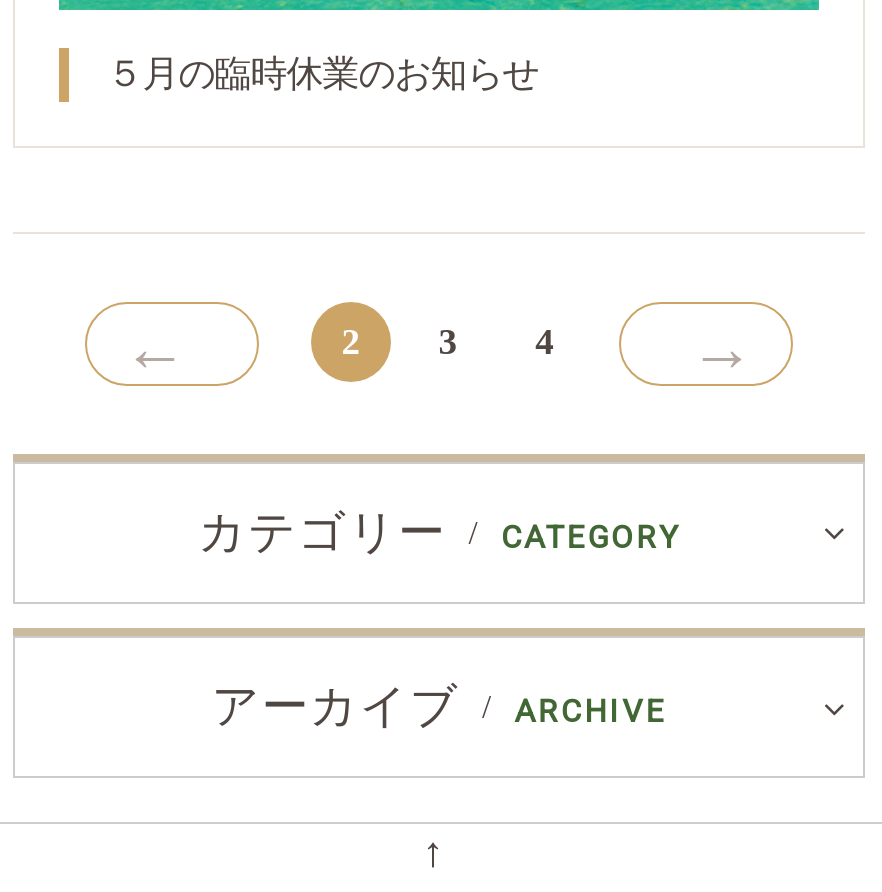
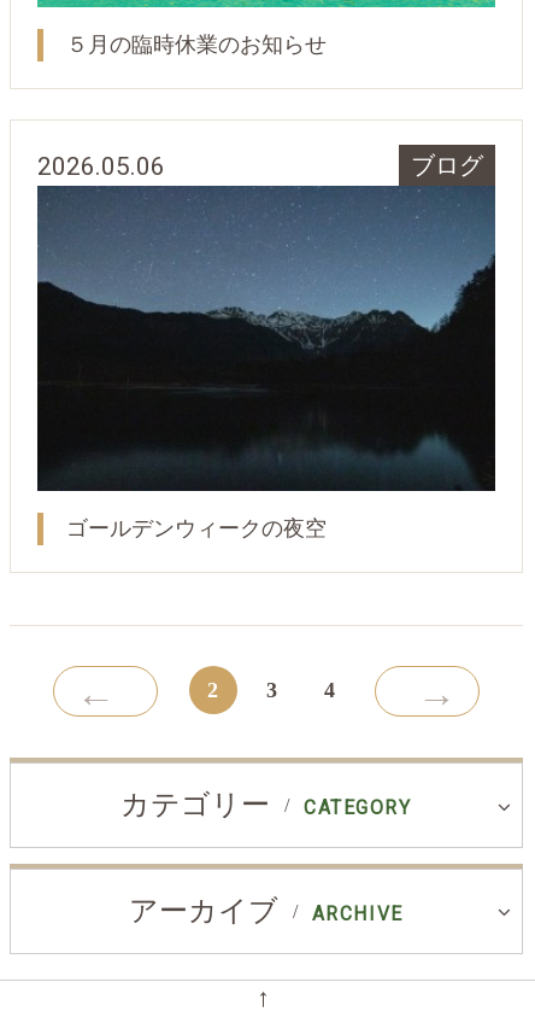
none -> [36,182,496,540] [image] | ゴールデンウィークの夜空
none -> [38,152,483,181] 2026.05.06 | ブログ

